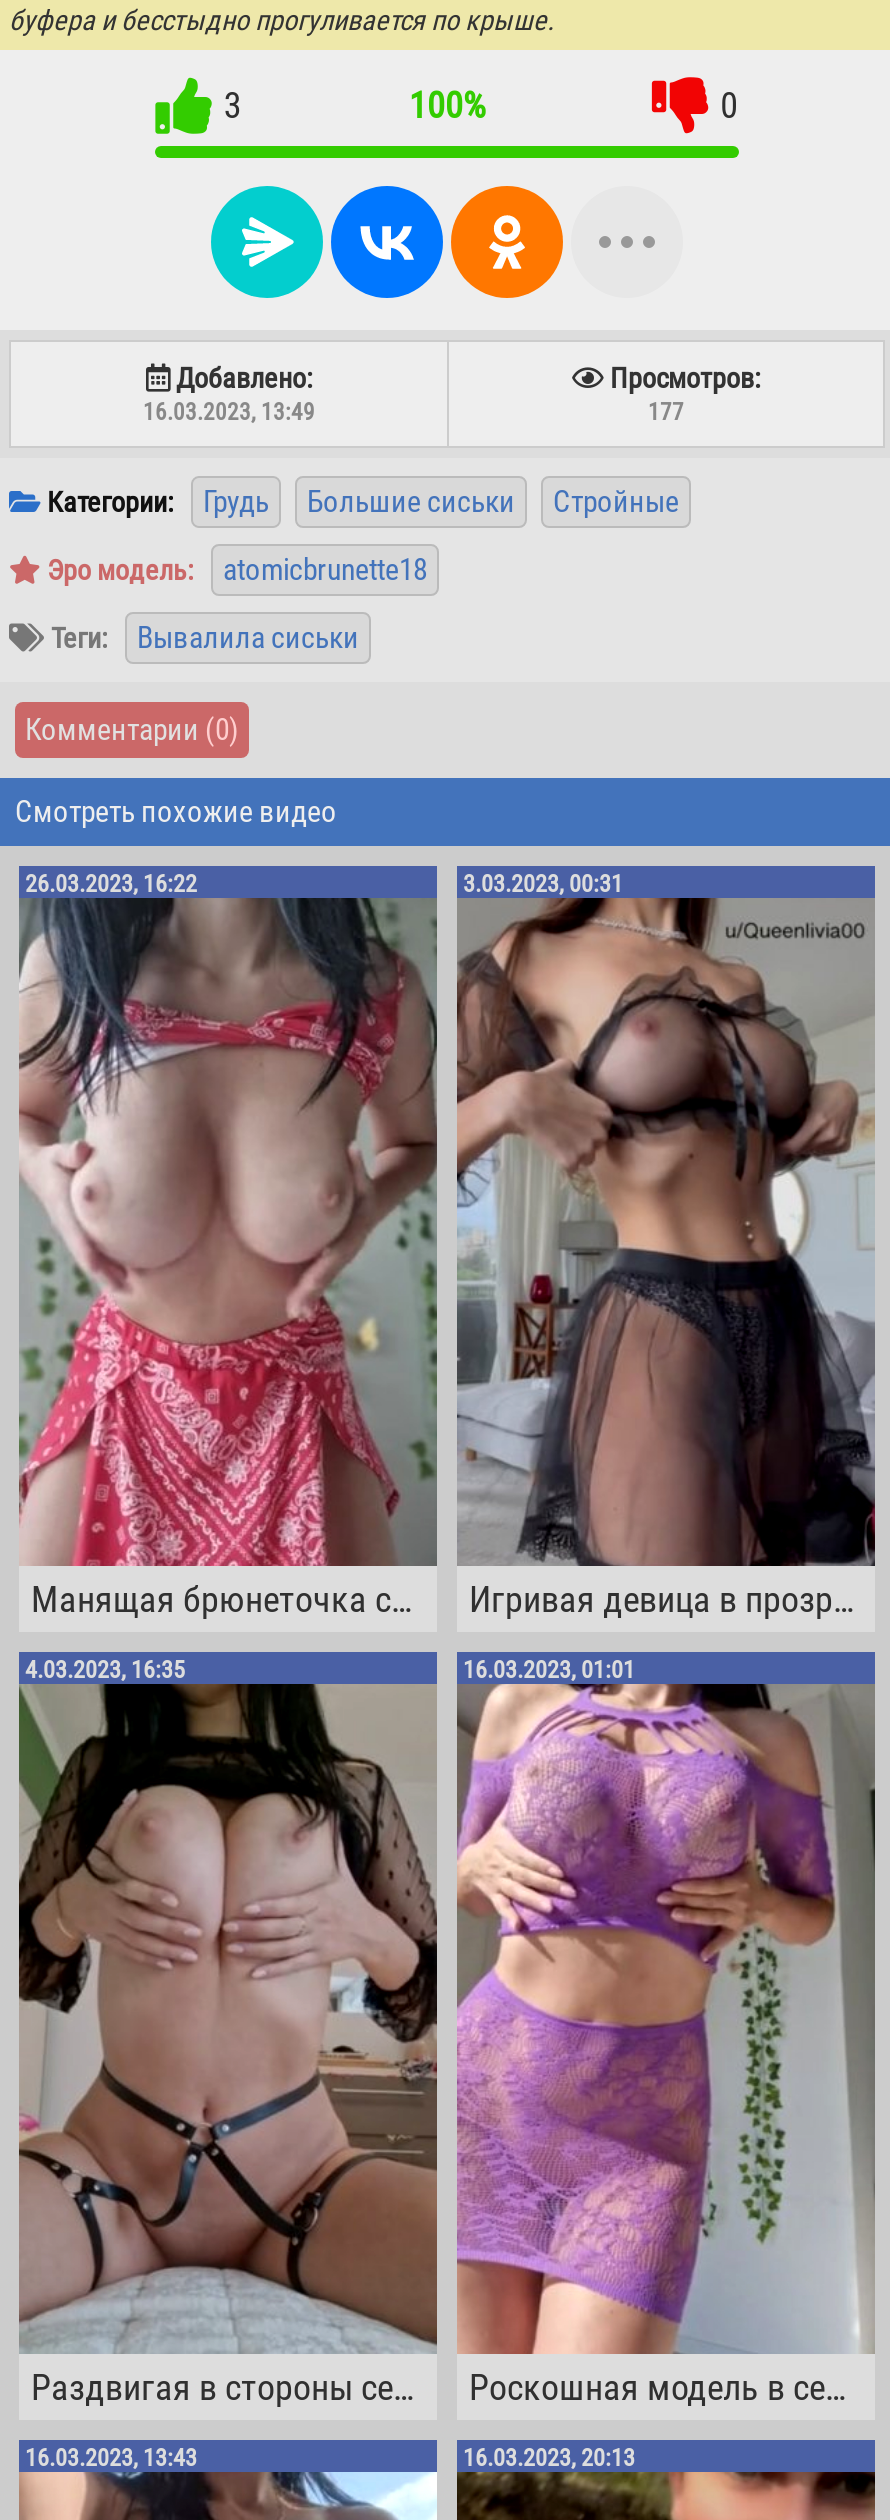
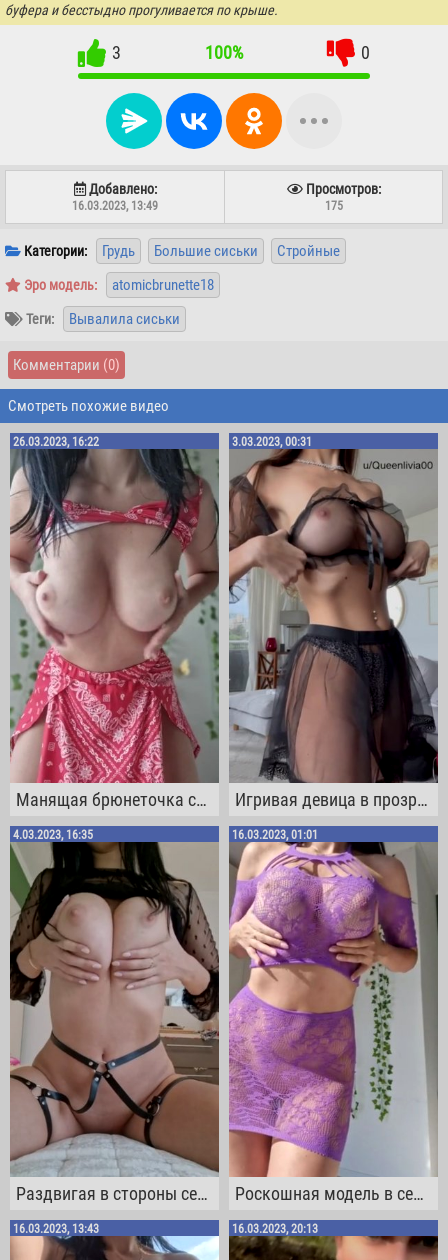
[648,398,684,426] 177 -> [324,199,342,213] 175

